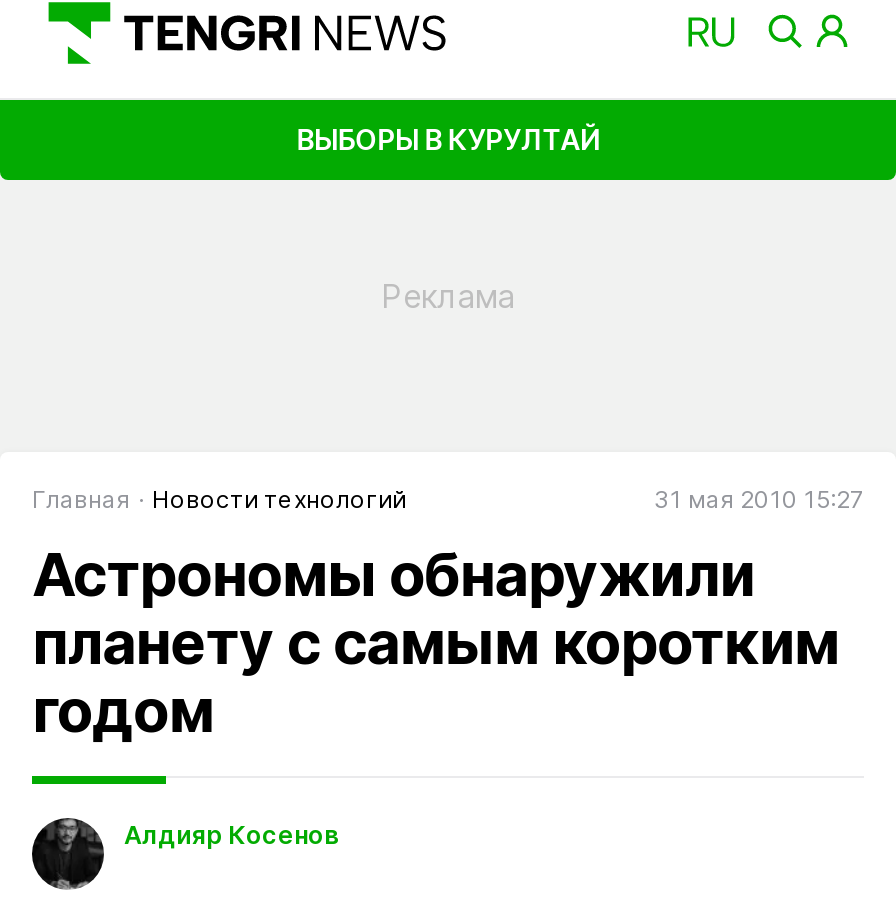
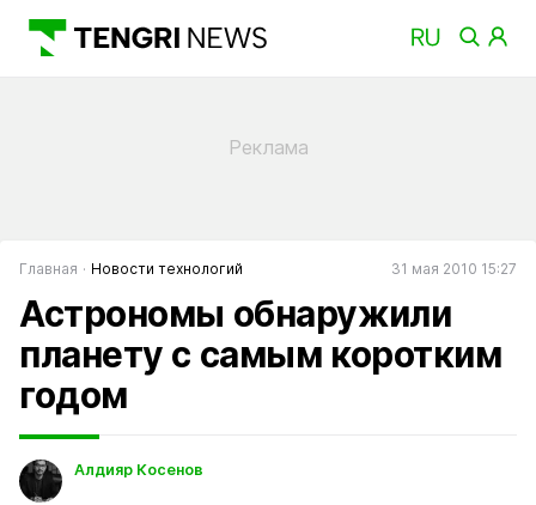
[296,121,600,155] ВЫБОРЫ В КУРУЛТАЙ -> none

